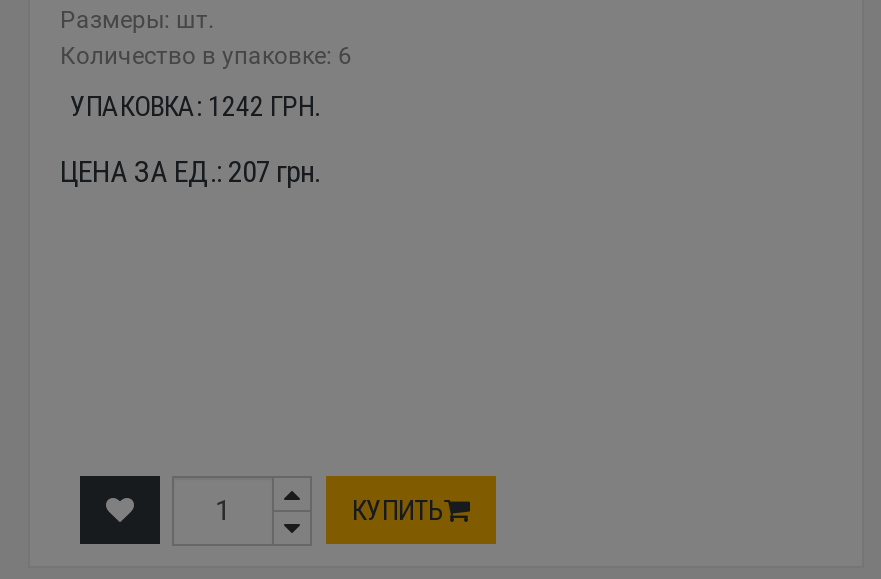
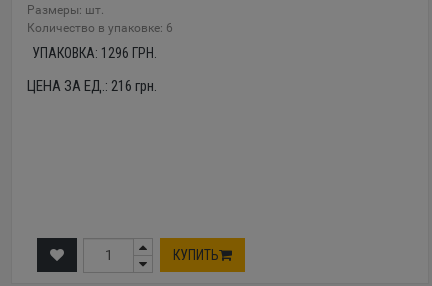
[70,89,320,121] УПАКОВКА: 1242 ГРН. -> [32,44,157,60] УПАКОВКА: 1296 ГРН.
[60,153,320,189] ЦЕНА ЗА ЕД.: 207 грн. -> [27,76,157,94] ЦЕНА ЗА ЕД.: 216 грн.

